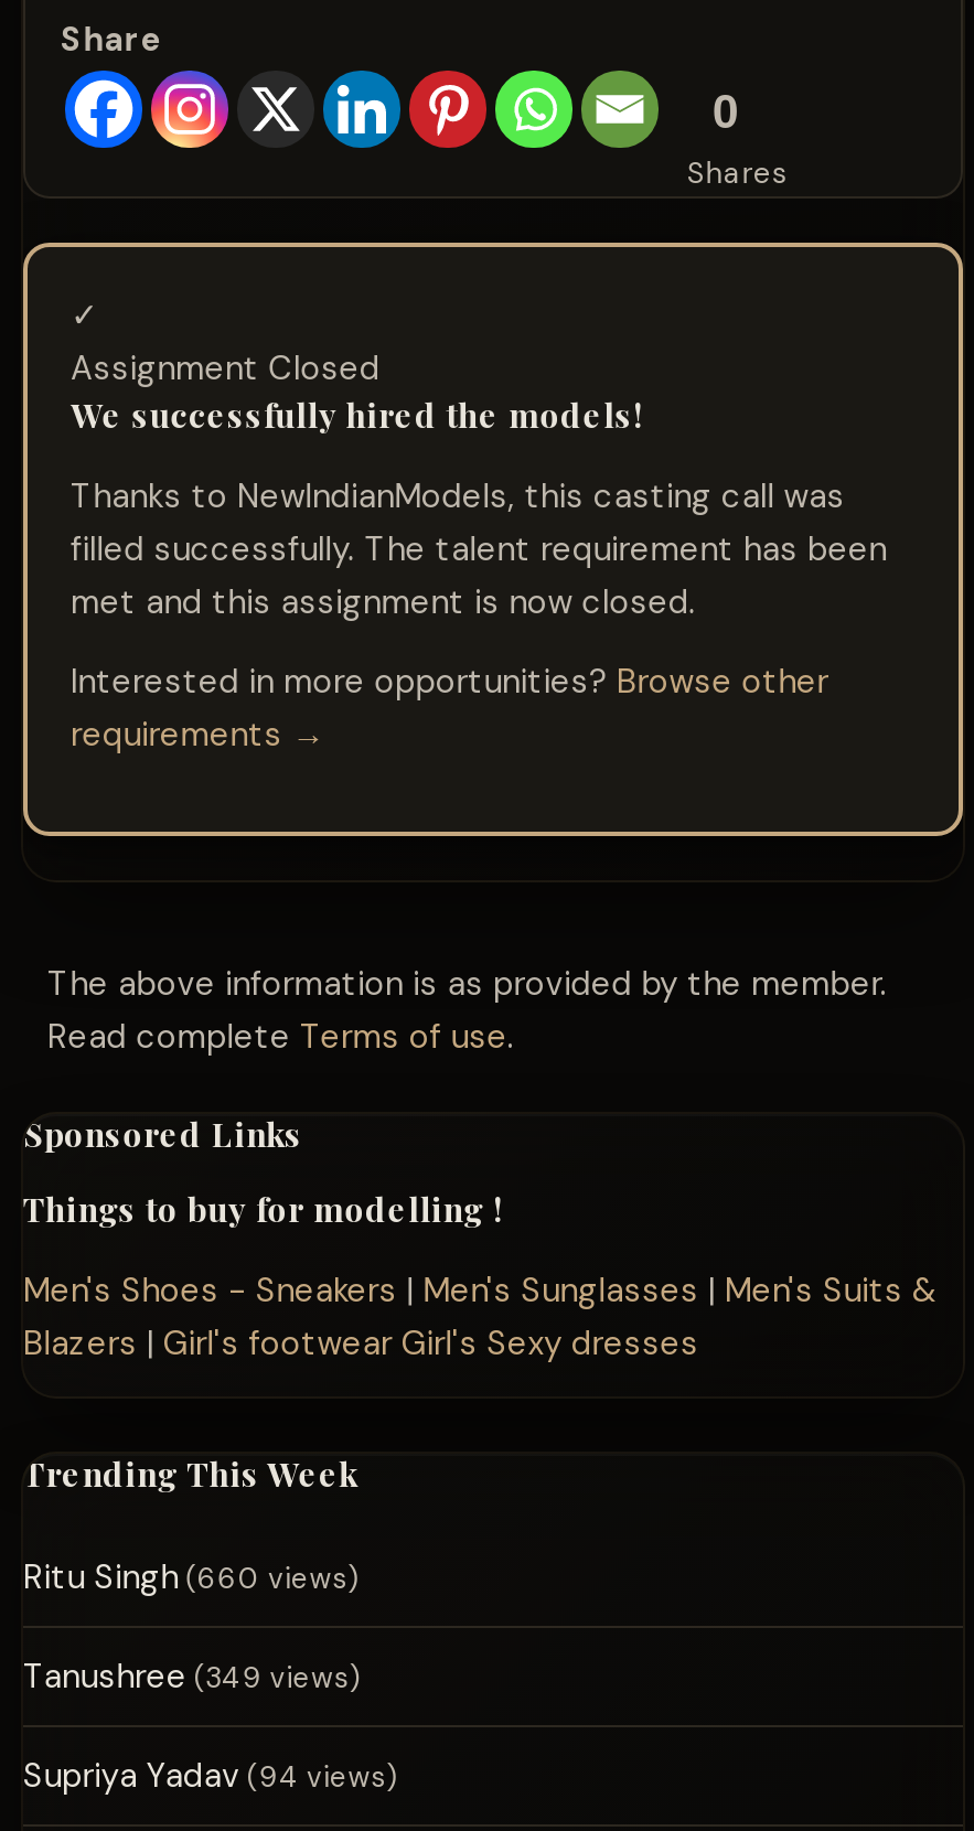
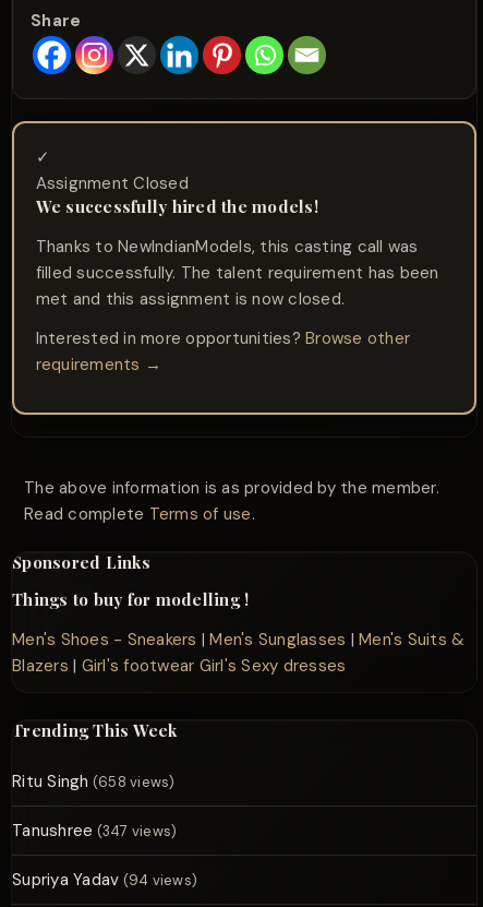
[687,83,788,191] 0 | Shares -> none
[23,1555,360,1599] Ritu Singh (660 views) -> [12,770,175,792] Ritu Singh (658 views)
[23,1654,361,1698] Tanushree (349 views) -> [12,819,177,841] Tanushree (347 views)

